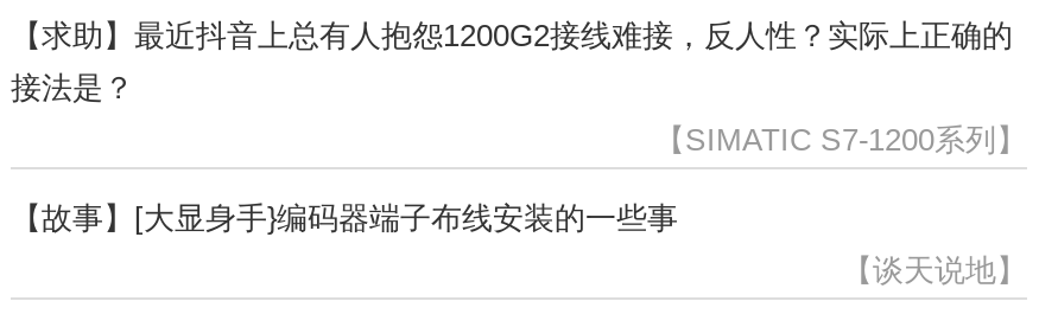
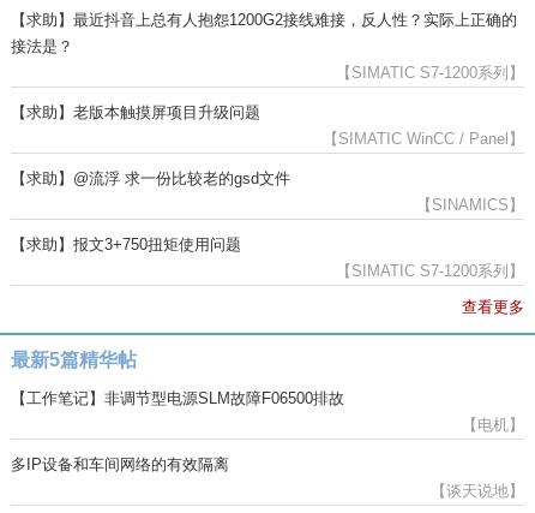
[11,200,678,236] 【故事】[大显身手}编码器端子布线安装的一些事 -> [11,103,524,473] 【求助】老版本触摸屏项目升级问题 | 【SIMATIC WinCC / Panel】 | 【求助】@流浮 求一份比较老的gsd文件 | 【SINAMICS】 | 【求助】报文3+750扭矩使用问题 | 【SIMATIC S7-1200系列】 | 查看更多 | 最新5篇精华帖 | 【工作笔记】非调节型电源SLM故障F06500排故 | 【电机】 | 多IP设备和车间网络的有效隔离

